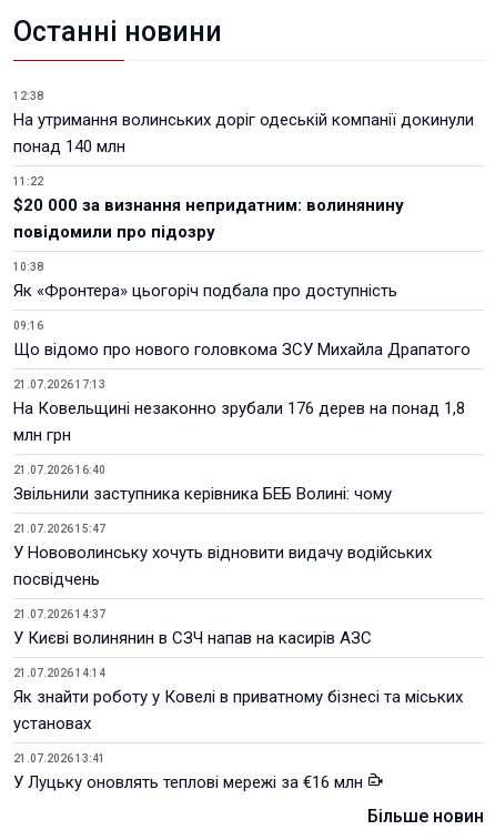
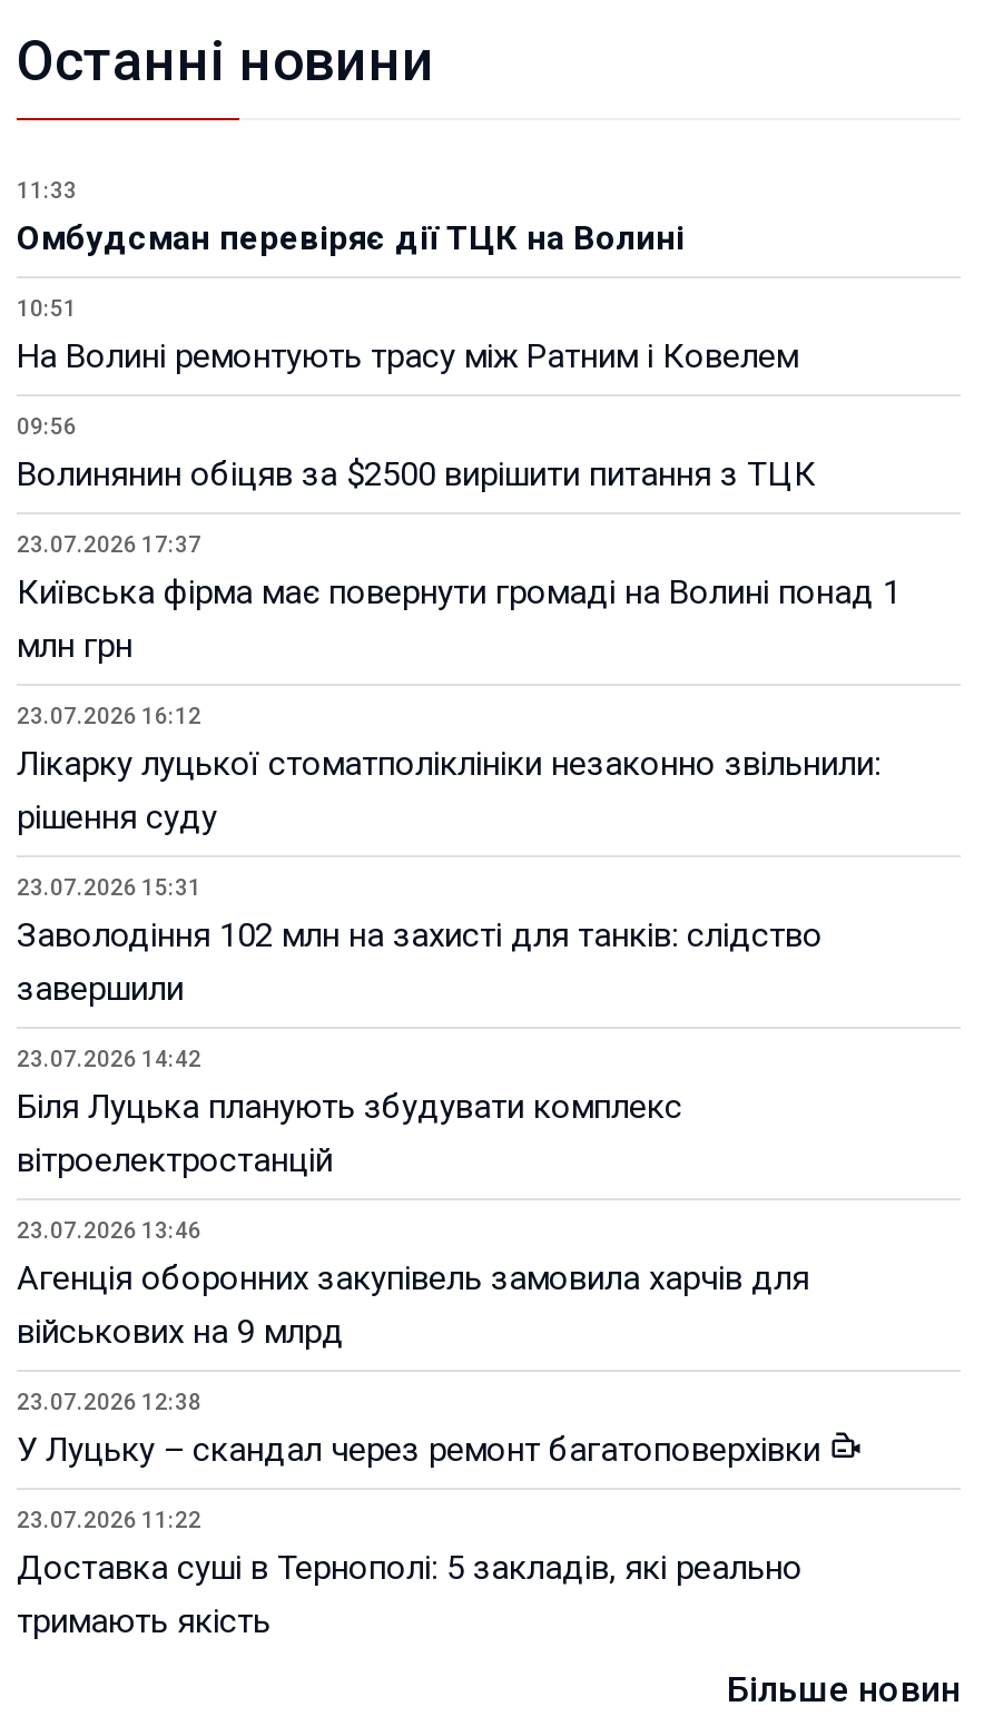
[13,90,474,418] 12:38 | На утримання волинських доріг одеській компанії докинули | понад 140 млн | 11:22 | $20 000 за визнання непридатним: волинянину | повідомили про підозру | 10:38 | Як «Фронтера» цьогоріч подбала про доступність | 09:16 | Що відомо про нового головкома ЗСУ Михайла Драпатого | 21.07.2026 17:13 | На Ковельщині незаконно зрубали 176 дерев на понад 1,8 -> [17,178,901,612] 11:33 | Омбудсман перевіряє дії ТЦК на Волині | 10:51 | На Волині ремонтують трасу між Ратним і Ковелем | 09:56 | Волинянин обіцяв за $2500 вирішити питання з ТЦК | 23.07.2026 17:37 | Київська фірма має повернути громаді на Волині понад 1
moved [13,425,71,445] -> [17,625,132,665]: млн грн
[13,464,463,792] 21.07.2026 16:40 | Звільнили заступника керівника БЕБ Волині: чому | 21.07.2026 15:47 | У Нововолинську хочуть відновити видачу водійських | посвідчень | 21.07.2026 14:37 | У Києві волинянин в СЗЧ напав на касирів АЗС | 21.07.2026 14:14 | Як знайти роботу у Ковелі в приватному бізнесі та міських | установах | 21.07.2026 13:41 | У Луцьку оновлять теплові мережі за €16 млн -> [17,703,880,1641] 23.07.2026 16:12 | Лікарку луцької стоматполіклініки незаконно звільнили: | рішення суду | 23.07.2026 15:31 | Заволодіння 102 млн на захисті для танків: слідство | завершили | 23.07.2026 14:42 | Біля Луцька планують збудувати комплекс | вітроелектростанцій | 23.07.2026 13:46 | Агенція оборонних закупівель замовила харчів для | військових на 9 млрд | 23.07.2026 12:38 | У Луцьку – скандал через ремонт багатоповерхівки | 23.07.2026 11:22 | Доставка суші в Тернополі: 5 закладів, які реально | тримають якість

